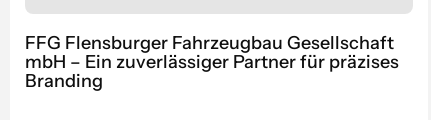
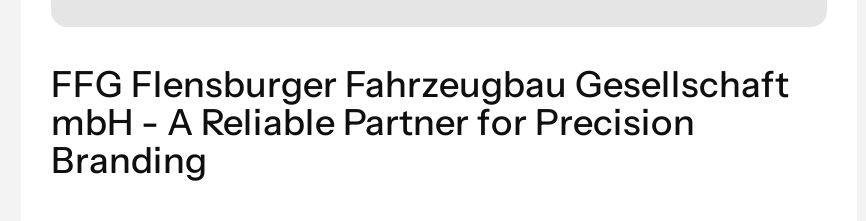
[25,51,399,73] mbH – Ein zuverlässiger Partner für präzises -> [51,102,695,146] mbH - A Reliable Partner for Precision

